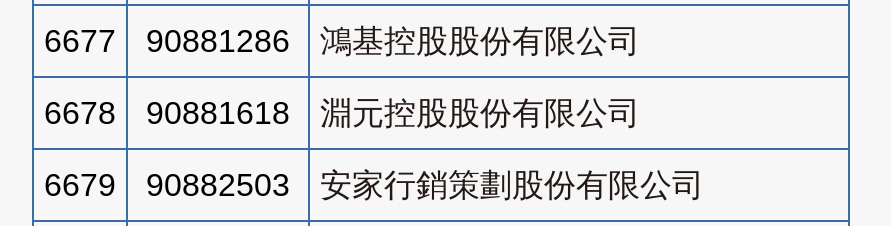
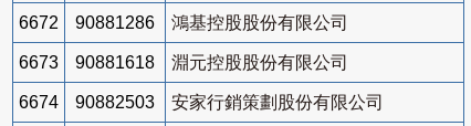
[44,24,640,58] 6677 90881286 鴻基控股股份有限公司 -> [19,13,348,32] 6672 90881286 鴻基控股股份有限公司
[44,96,640,130] 6678 90881618 淵元控股股份有限公司 -> [19,53,348,72] 6673 90881618 淵元控股股份有限公司
[44,168,704,202] 6679 90882503 安家行銷策劃股份有限公司 -> [19,93,384,112] 6674 90882503 安家行銷策劃股份有限公司

